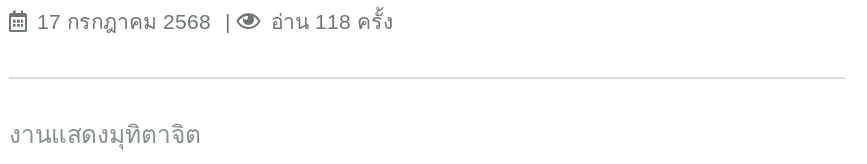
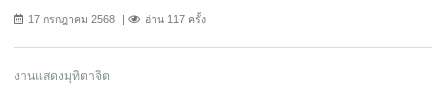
[271,10,393,34] อ่าน 118 ครั้ง -> [145,13,206,25] อ่าน 117 ครั้ง

